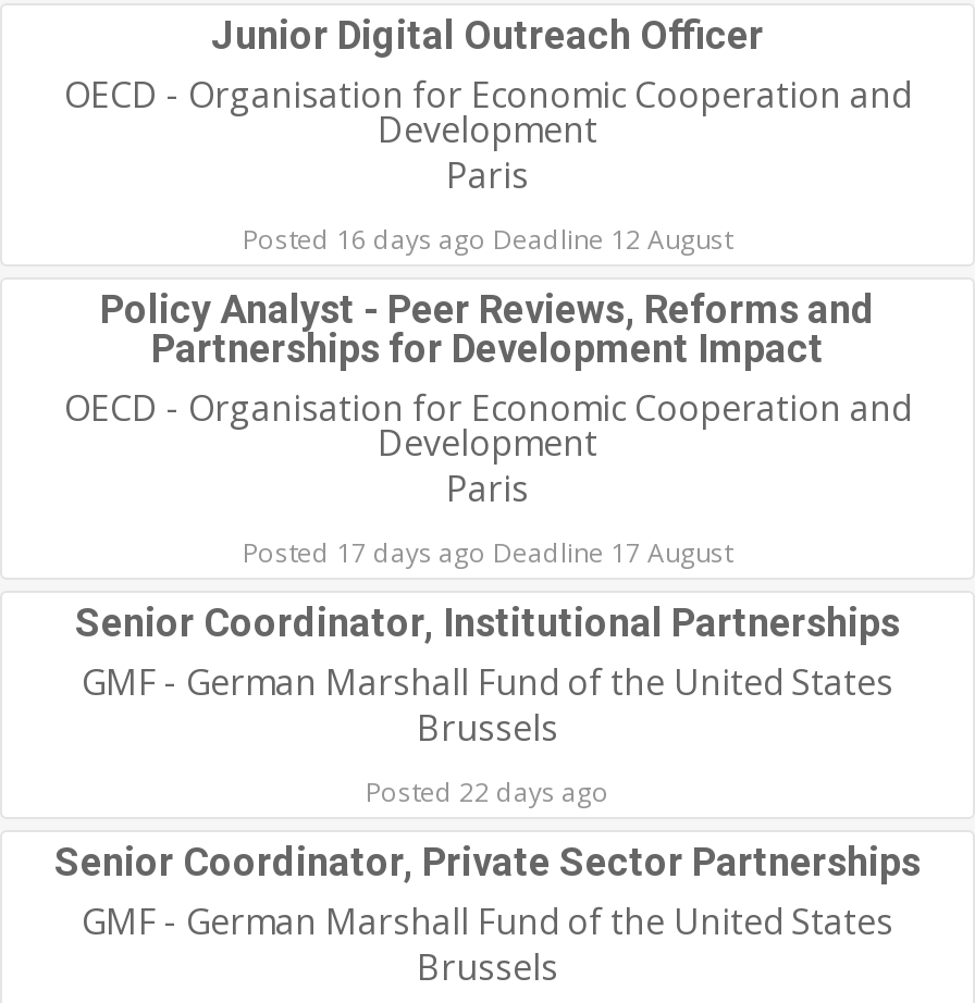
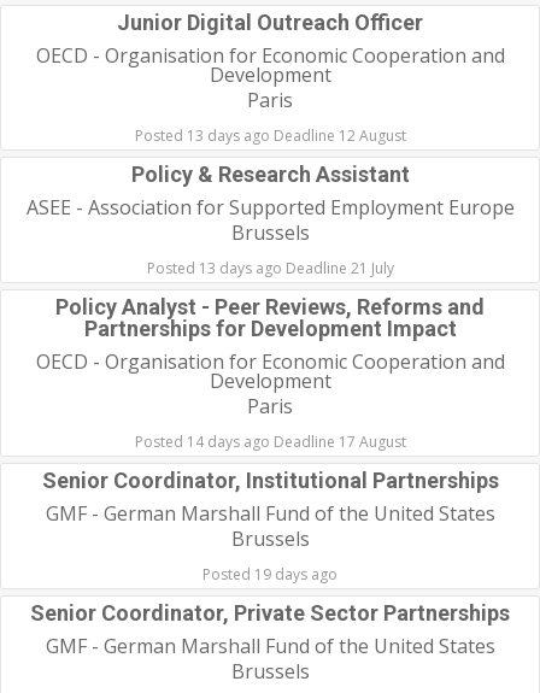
[243,221,732,258] Posted 16 days ago Deadline 12 August -> [26,125,514,278] Posted 13 days ago Deadline 12 August | Policy & Research Assistant | ASEE - Association for Supported Employment Europe | Brussels | Posted 13 days ago Deadline 21 July
[243,534,732,571] Posted 17 days ago Deadline 17 August -> [134,431,406,452] Posted 14 days ago Deadline 17 August
[366,773,609,810] Posted 22 days ago -> [202,564,337,585] Posted 19 days ago

